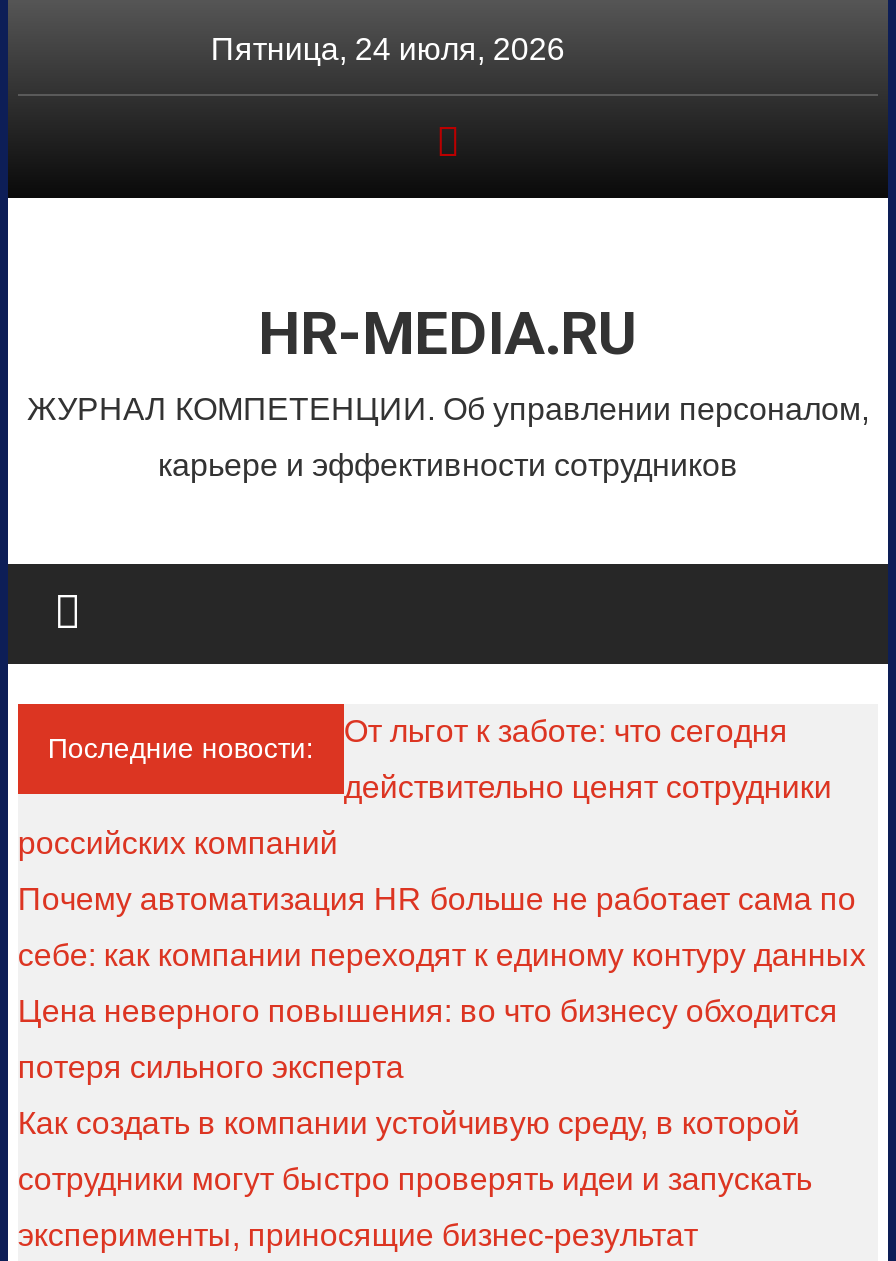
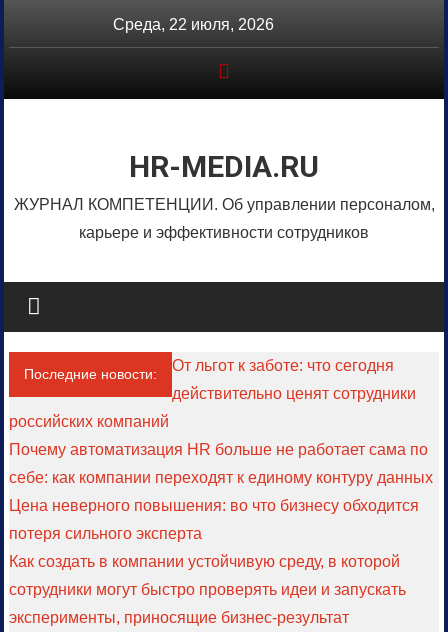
[211,32,565,66] Пятница, 24 июля, 2026 -> [113,16,274,33] Среда, 22 июля, 2026

